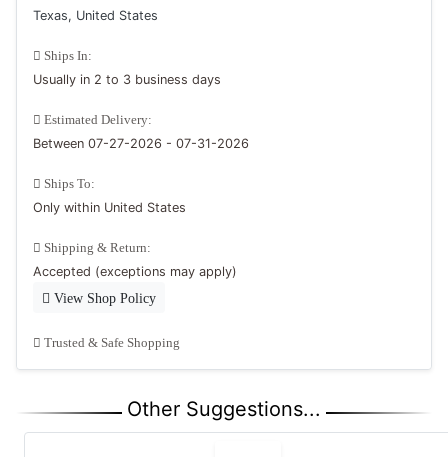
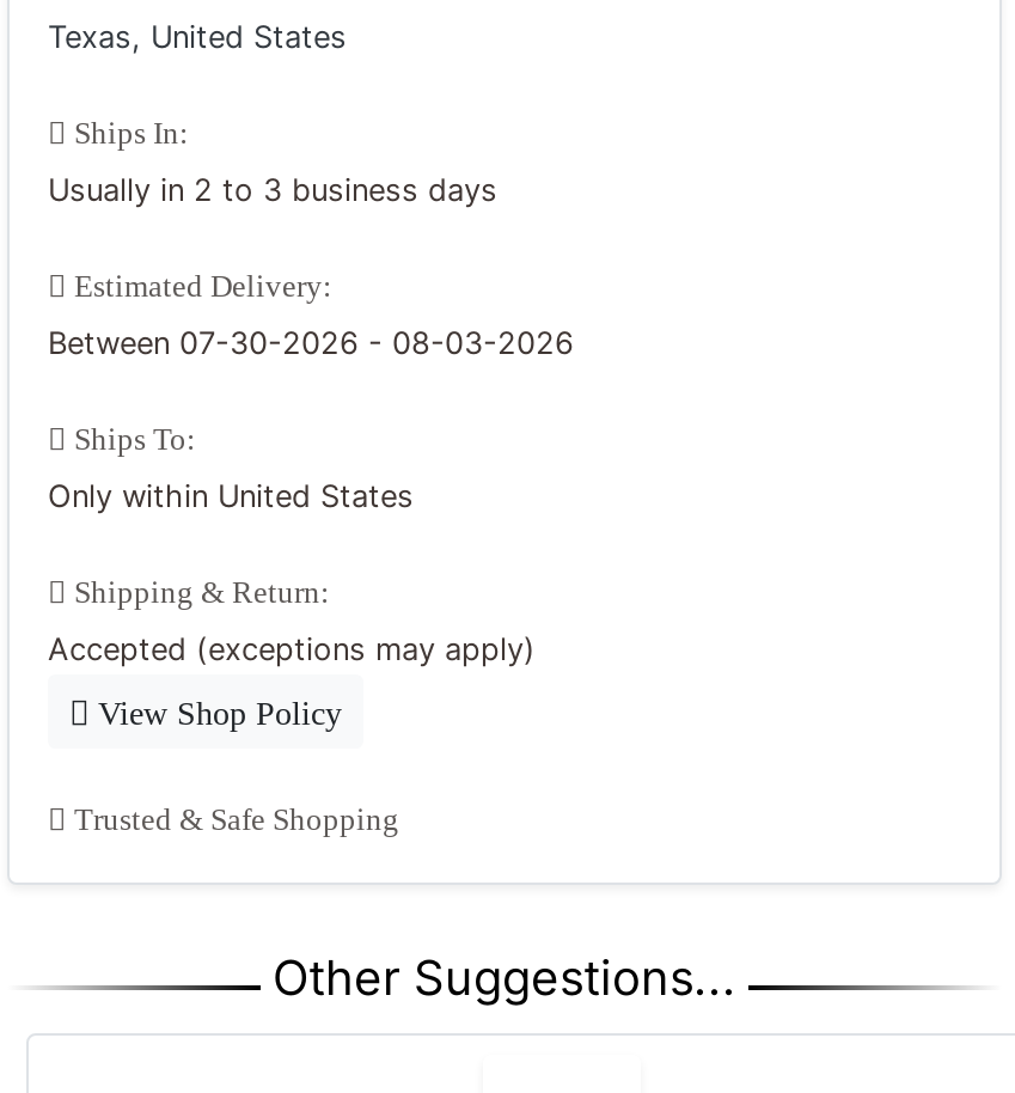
[33,135,249,150] Between 07-27-2026 - 07-31-2026 -> [48,324,574,360] Between 07-30-2026 - 08-03-2026

